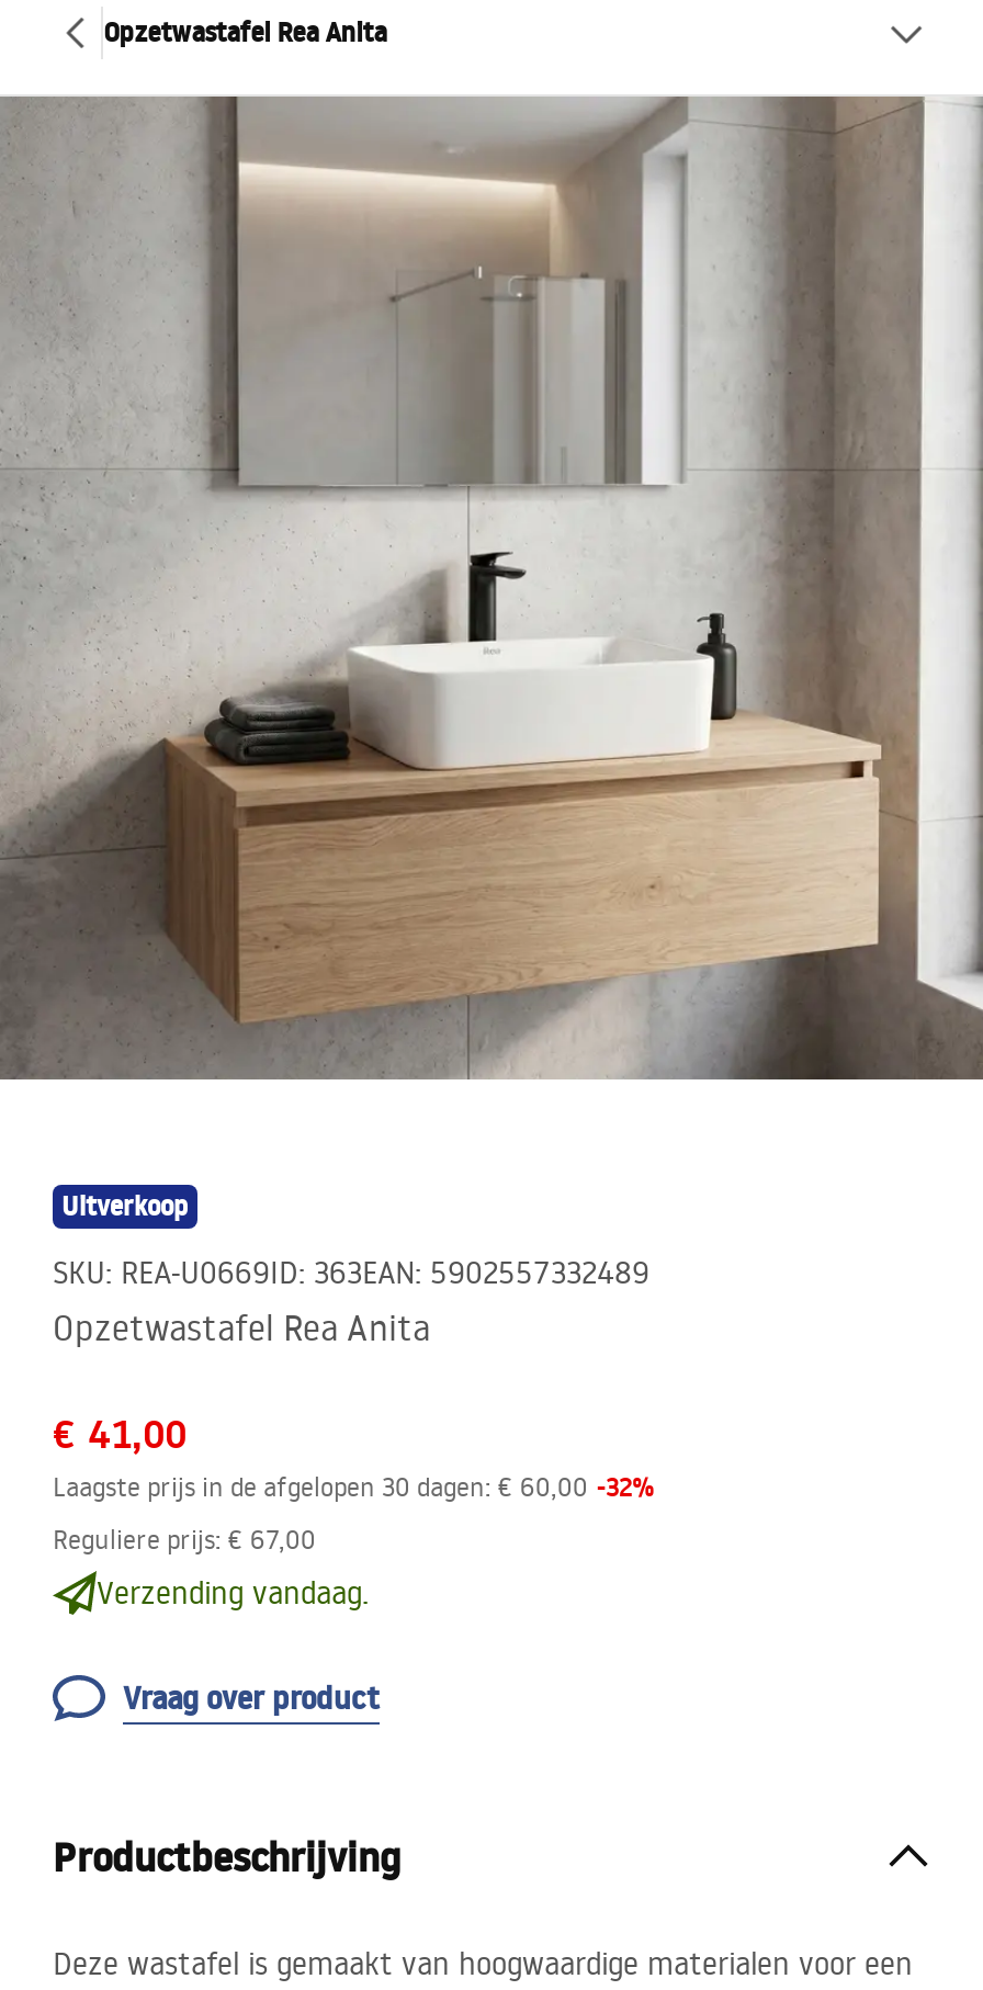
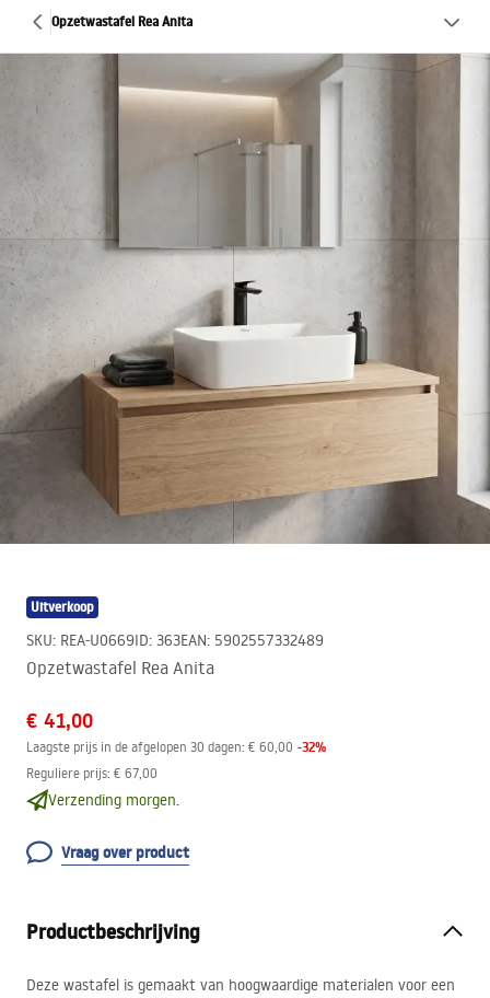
[97,1573,369,1613] Verzending vandaag. -> [48,790,179,810] Verzending morgen.

